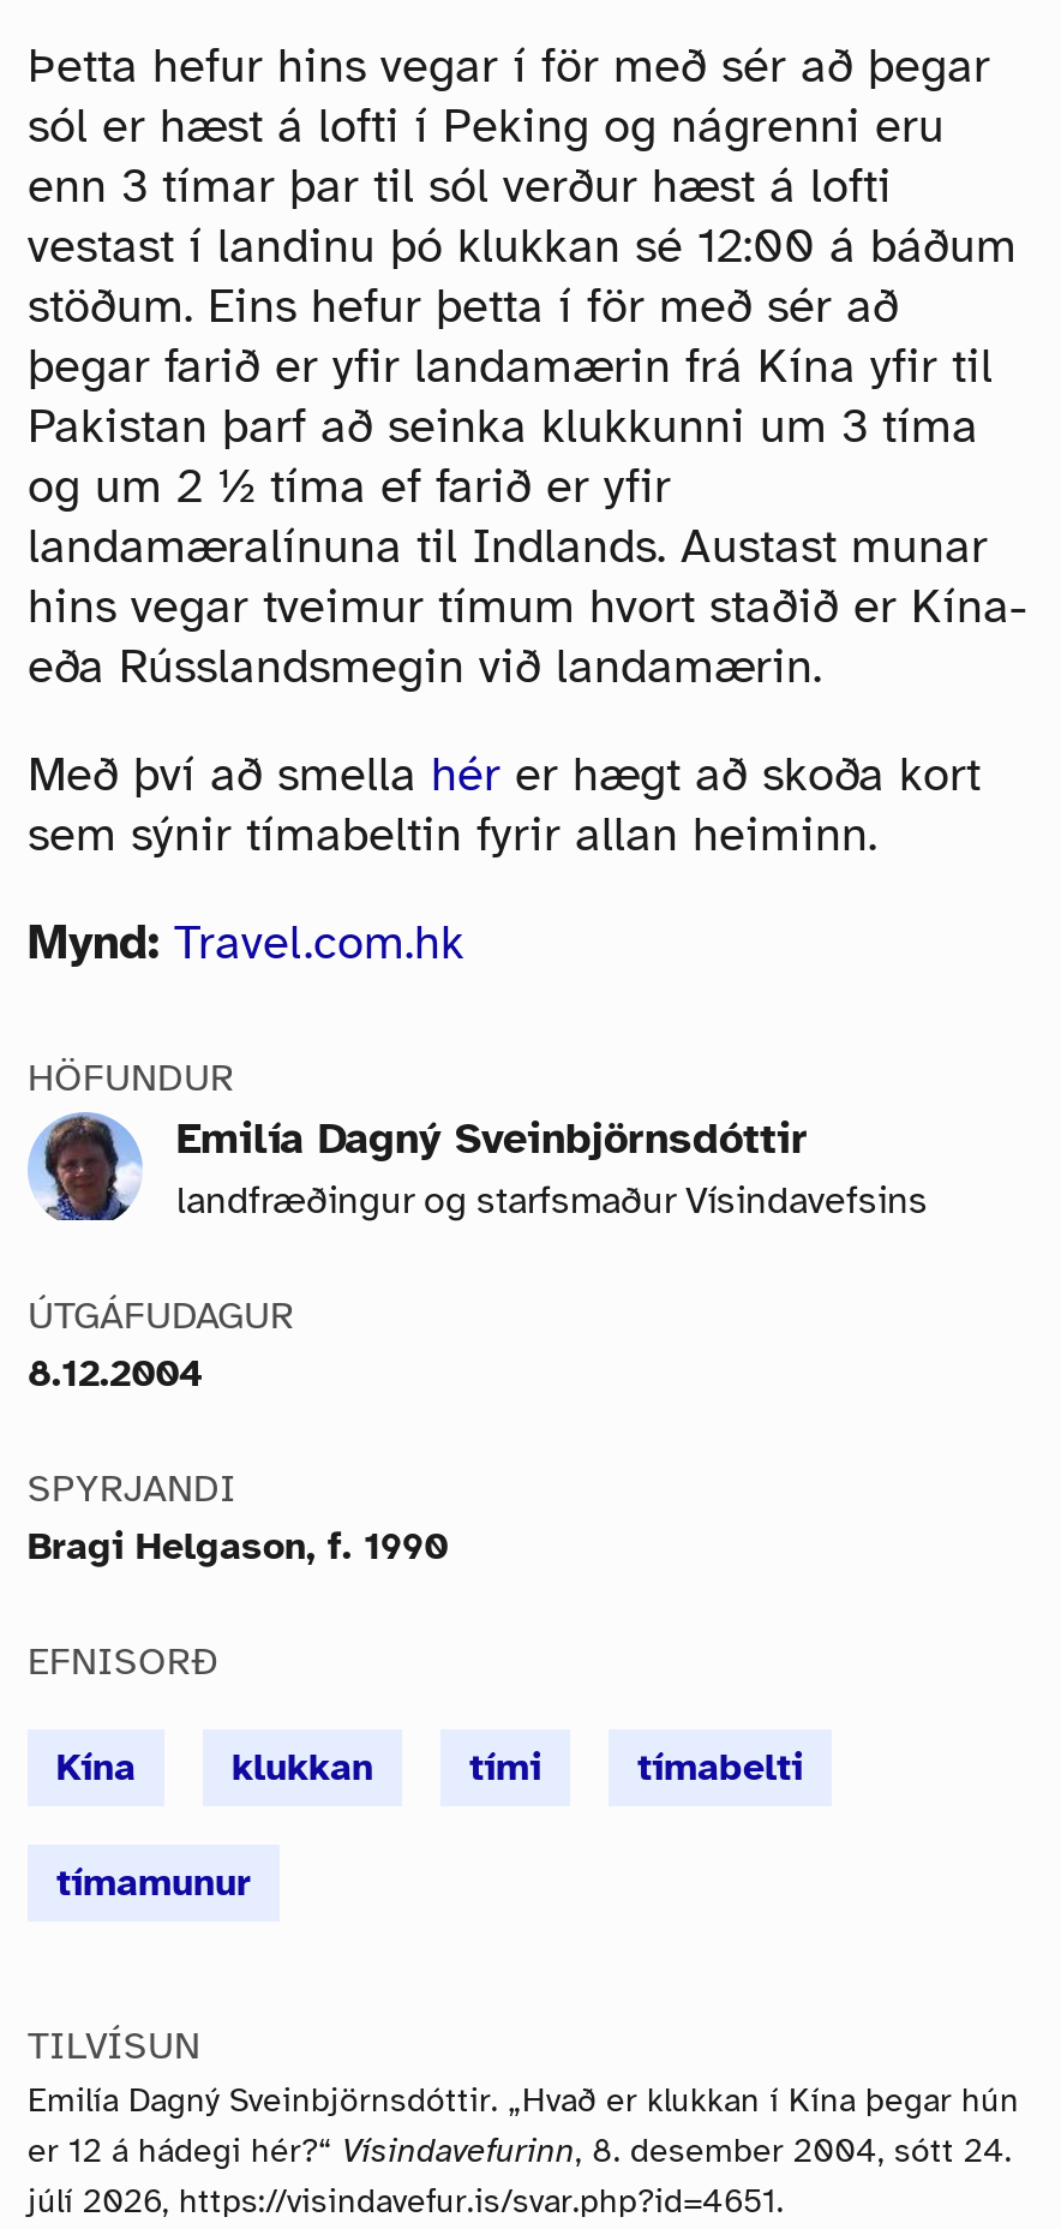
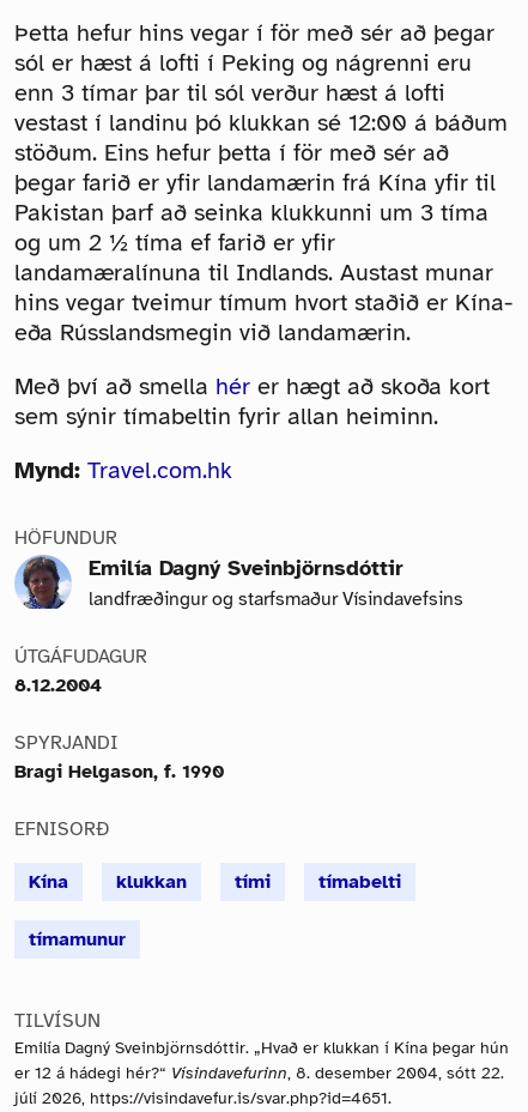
[28,2131,1012,2171] er 12 á hádegi hér?“Vísindavefurinn, 8. desember 2004, sótt 24. -> [14,1063,504,1083] er 12 á hádegi hér?“Vísindavefurinn, 8. desember 2004, sótt 22.

